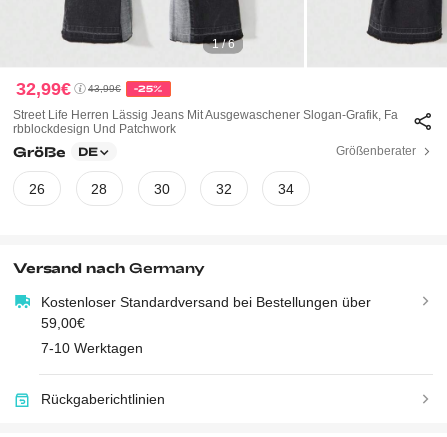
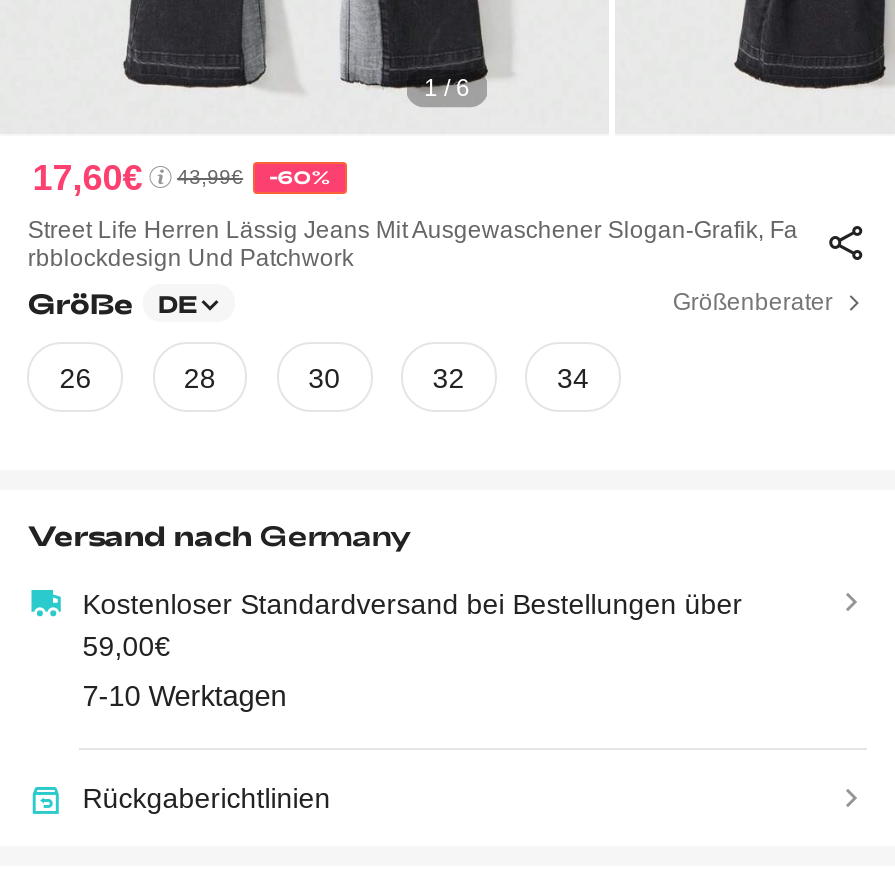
[16,79,71,99] 32,99€ -> [32,158,142,198] 17,60€
[134,83,162,94] -25% -> [270,166,330,188] -60%

